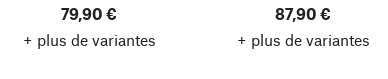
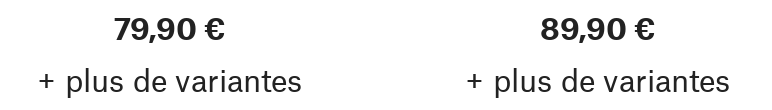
[275,4,331,23] 87,90 € -> [540,8,656,46] 89,90 €

